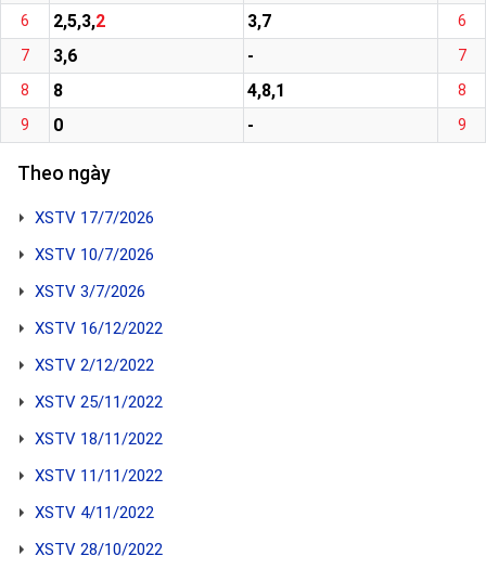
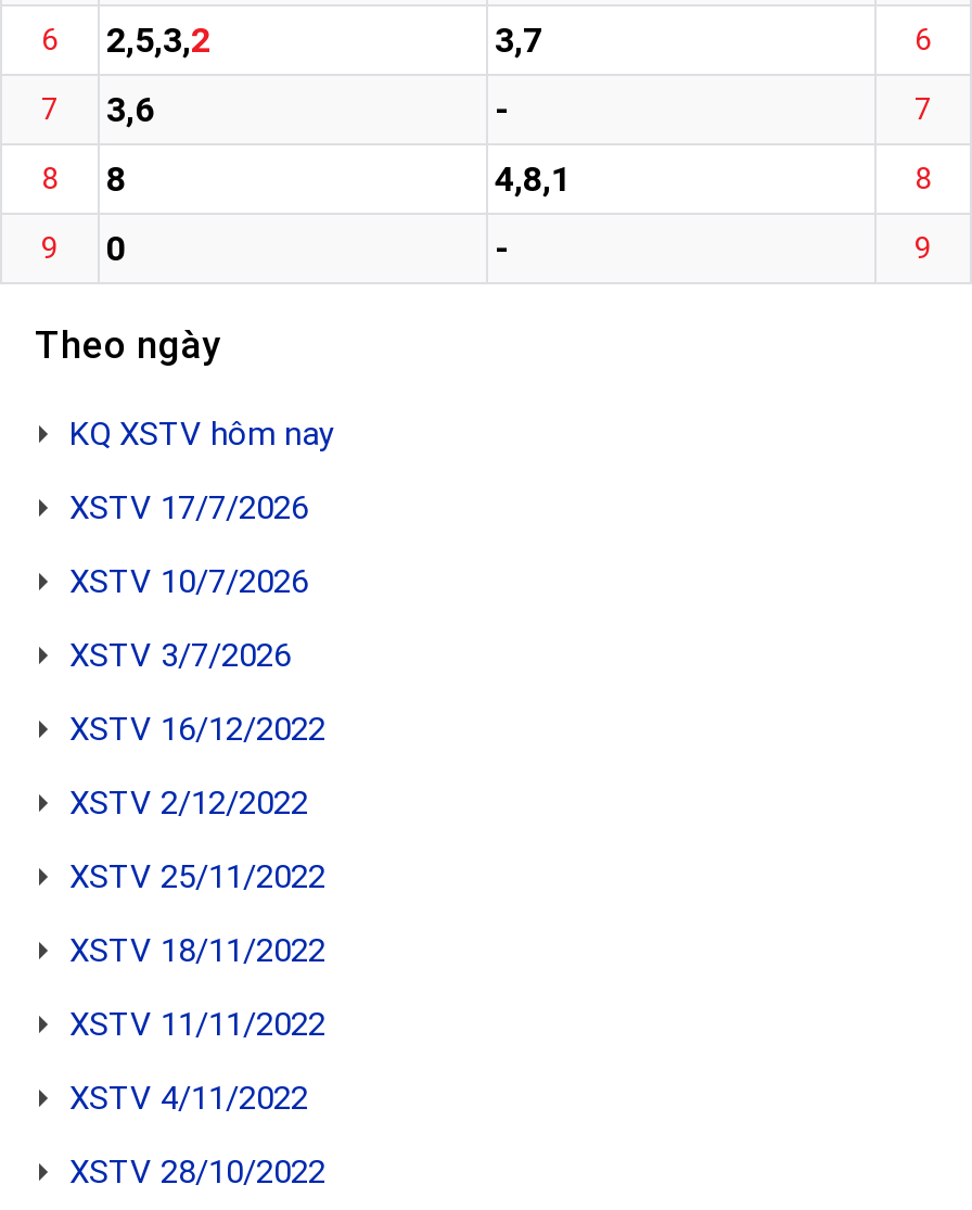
none -> [69,415,334,454] KQ XSTV hôm nay

